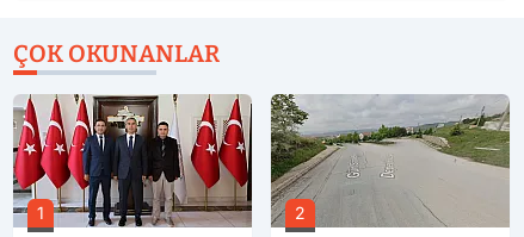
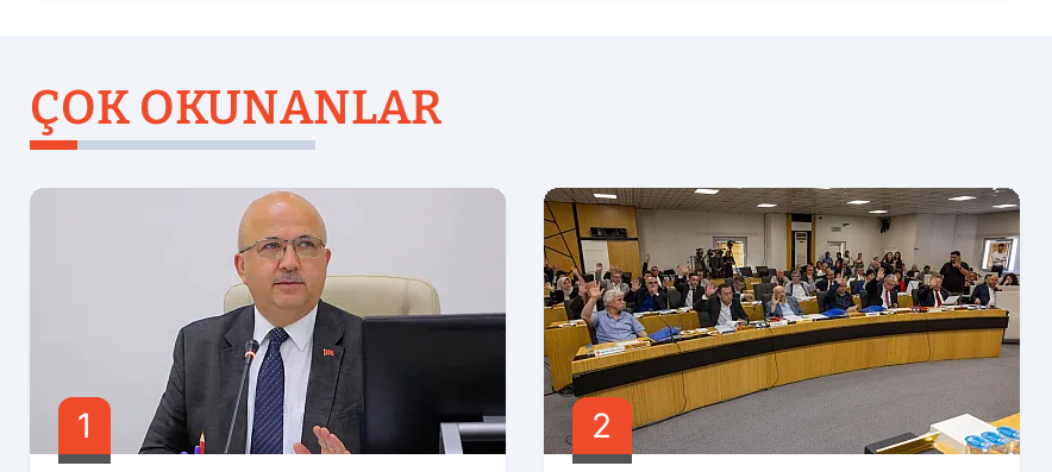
[12,93,253,227] [image] -> [32,190,506,454] [image]
[271,94,510,227] [image] -> [544,188,1020,454] [image]

